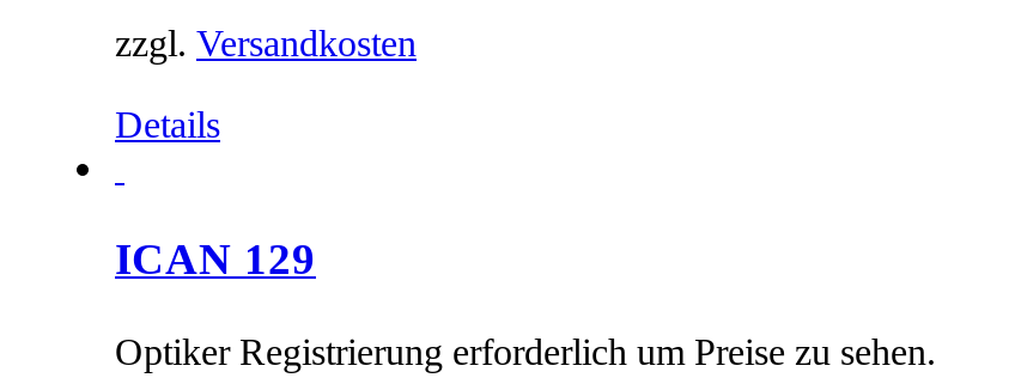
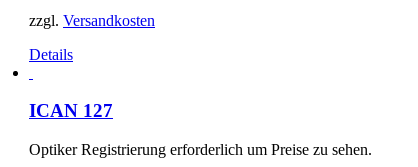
[115,234,316,284] ICAN 129 -> [29,100,113,121] ICAN 127

